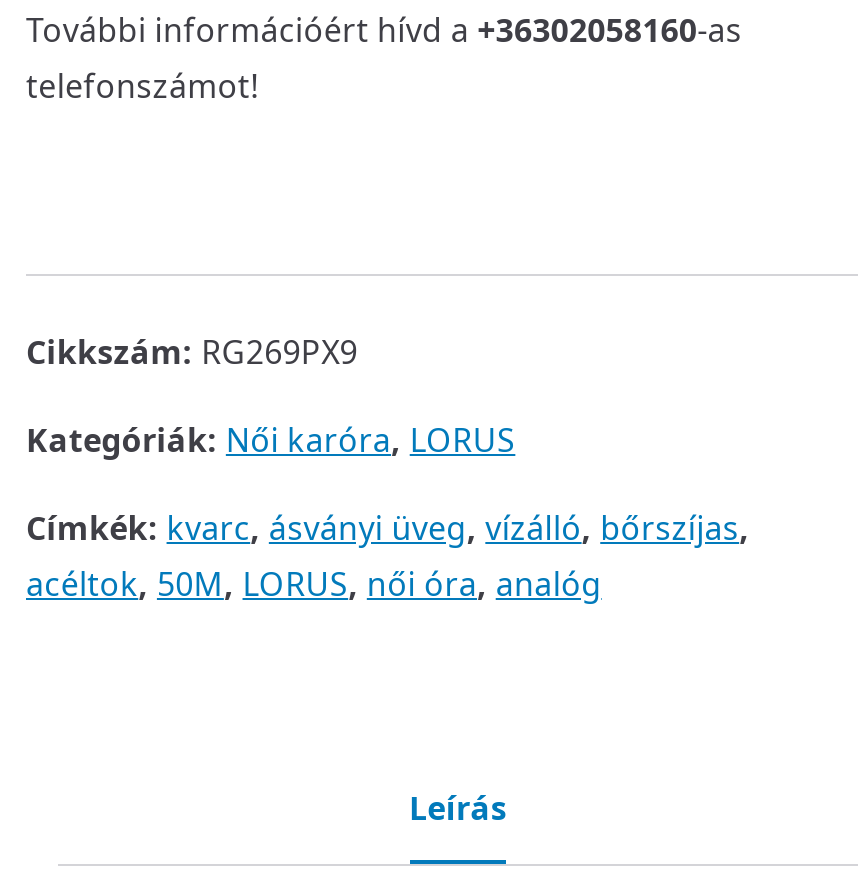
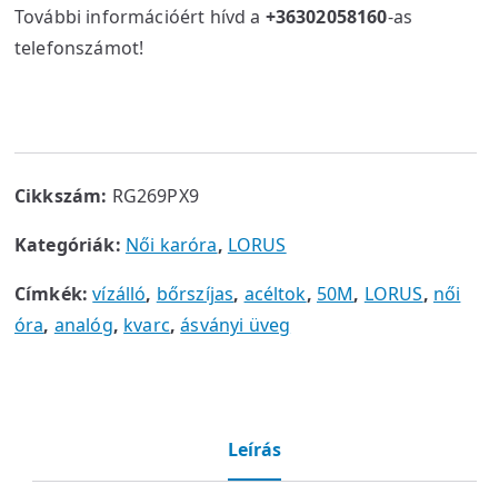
[26,505,750,605] Címkék: kvarc, ásványi üveg, vízálló, bőrszíjas, | acéltok, 50M, LORUS, női óra, analóg -> [14,281,461,337] Címkék: vízálló, bőrszíjas, acéltok, 50M, LORUS, női | óra, analóg, kvarc, ásványi üveg

